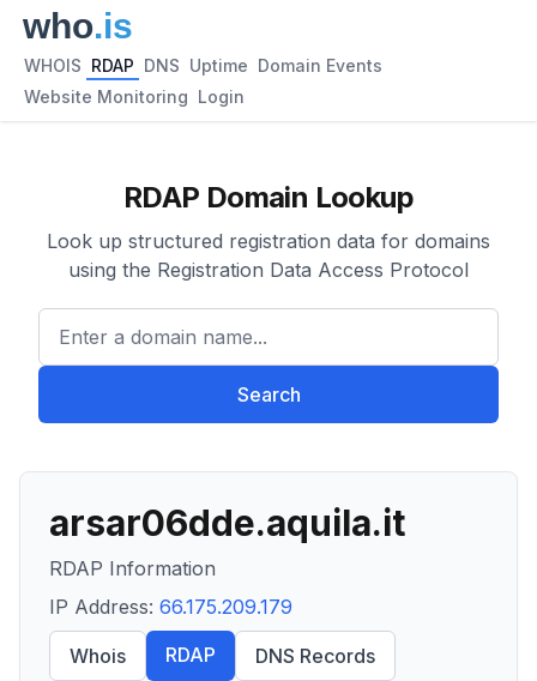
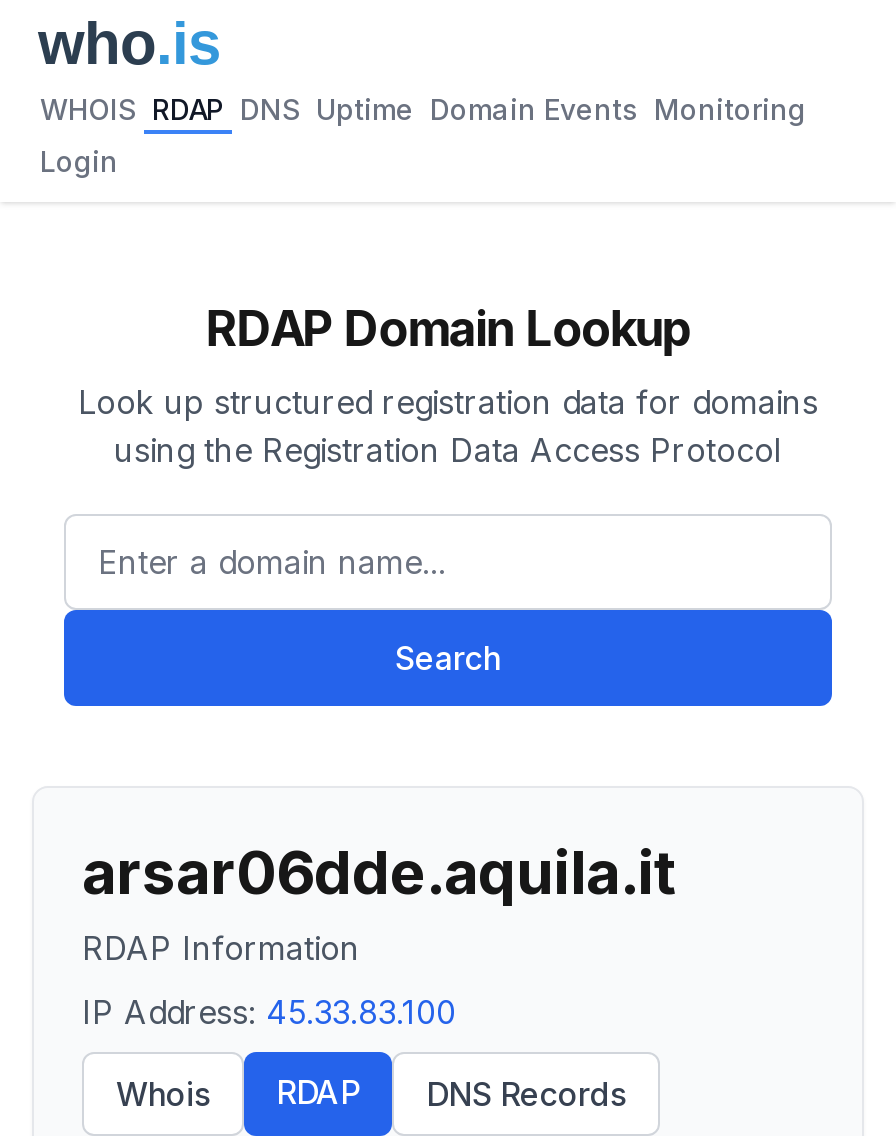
[24,55,382,76] WHOIS RDAP DNS Uptime Domain Events -> [40,92,806,126] WHOIS RDAP DNS Uptime Domain Events Monitoring
[24,86,245,107] Website Monitoring Login -> [40,144,118,178] Login
[49,595,292,619] IP Address: 66.175.209.179 -> [82,992,456,1032] IP Address: 45.33.83.100

